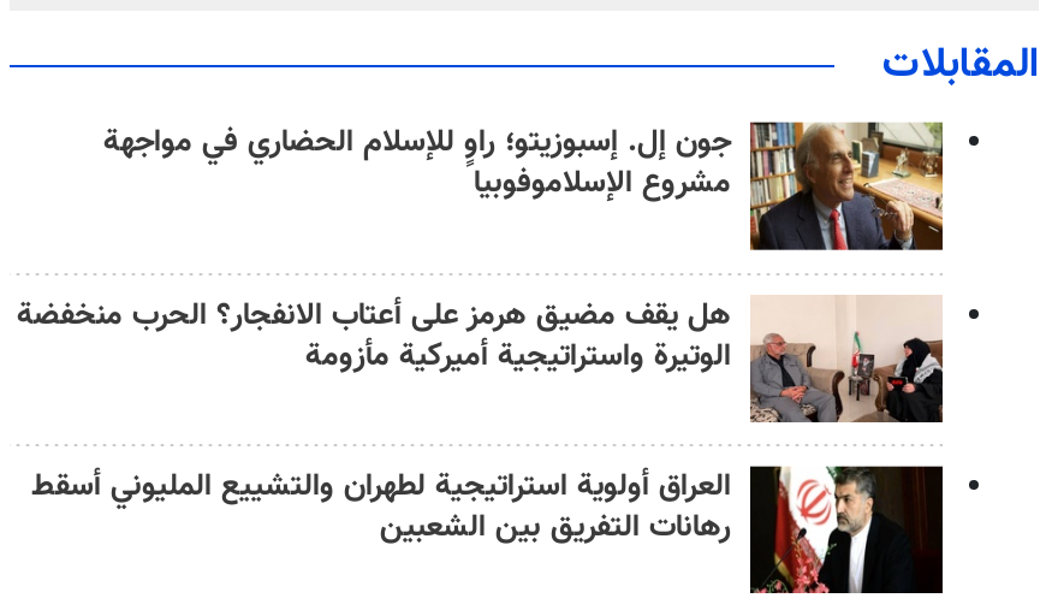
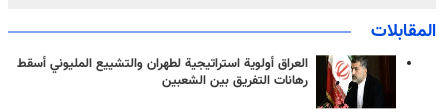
[17,120,945,381] [image] | جون إل. إسبوزيتو؛ راوٍ للإسلام الحضاري في مواجهة | مشروع الإسلاموفوبيا | هل يقف مضيق هرمز على أعتاب الانفجار؟ الحرب منخفضة | الوتيرة واستراتيجية أميركية مأزومة -> none
[748,297,945,427] [image] -> none

